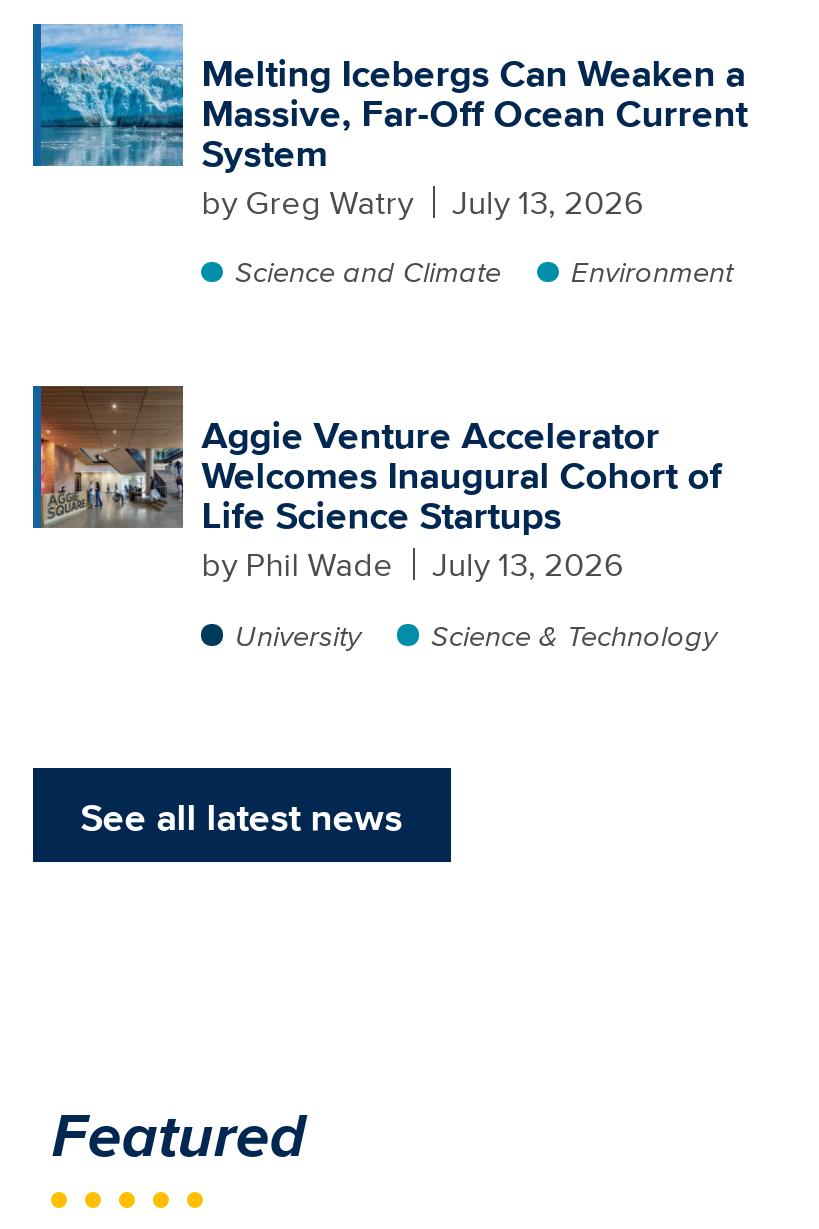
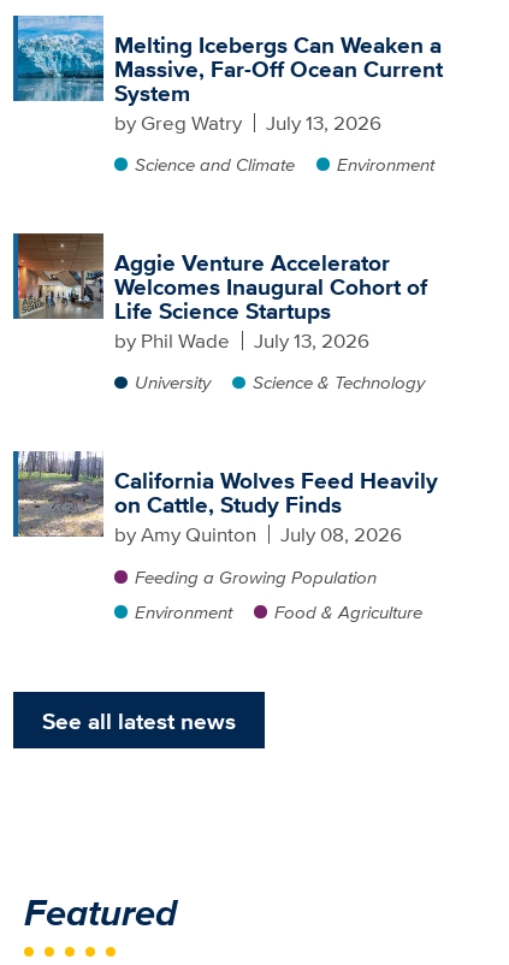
none -> [12,450,438,624] [image] | California Wolves Feed Heavily | on Cattle, Study Finds | byAmy Quinton | July 08, 2026 | Feeding a Growing Population | Environment | Food & Agriculture

